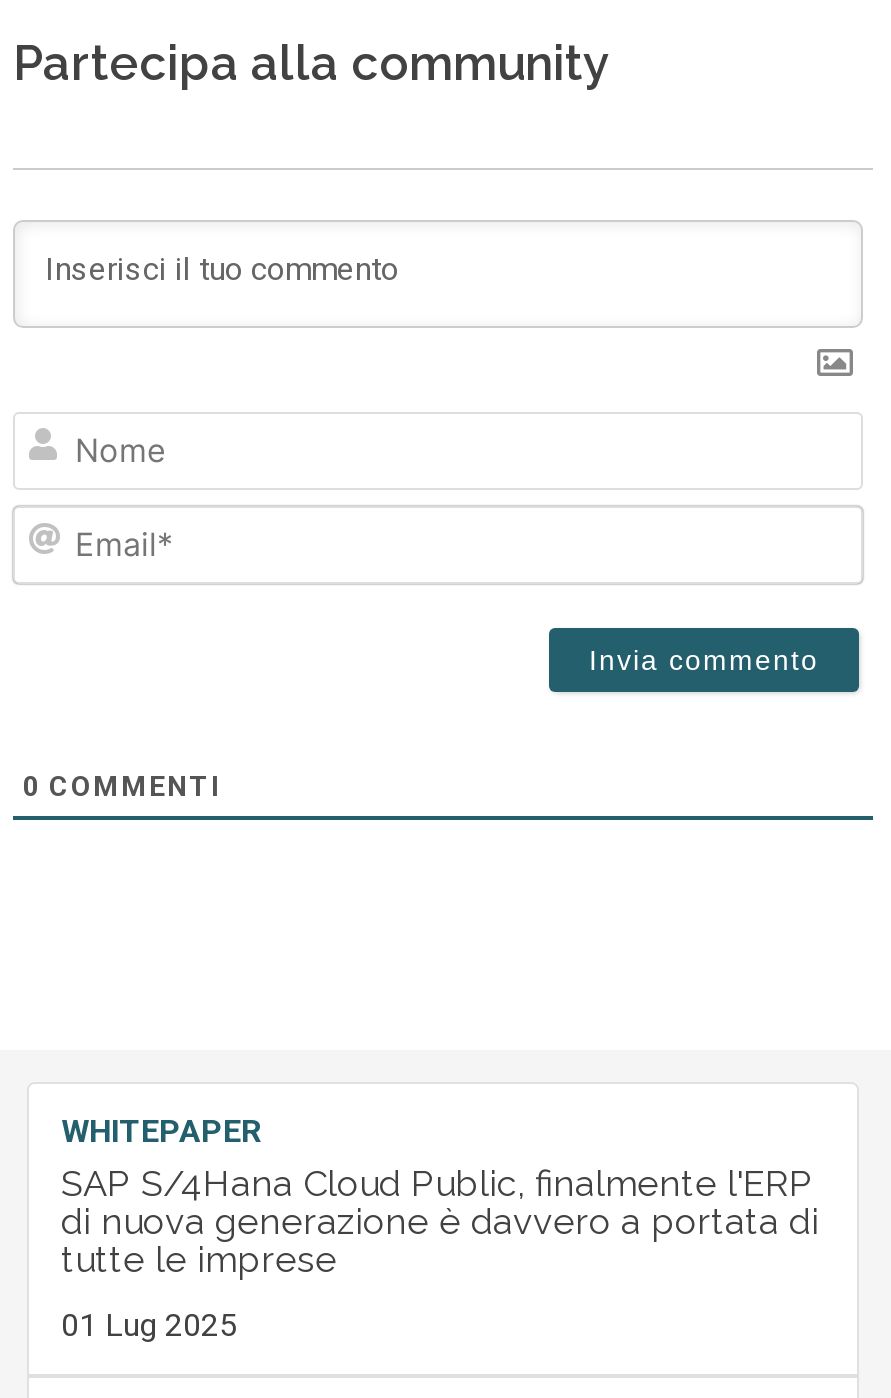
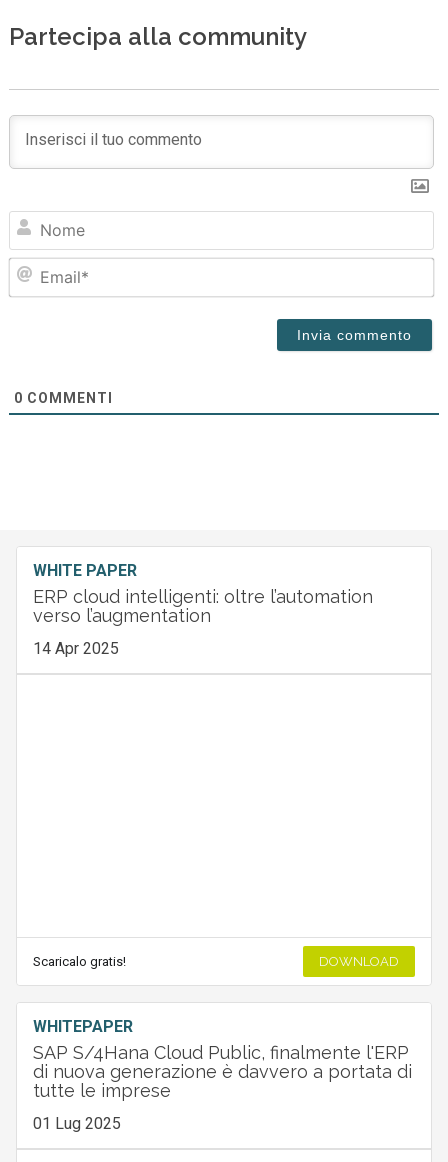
none -> [33,561,373,658] WHITE PAPER | ERP cloud intelligenti: oltre l’automation | verso l’augmentation | 14 Apr 2025
none -> [33,954,399,969] Scaricalo gratis! | DOWNLOAD

